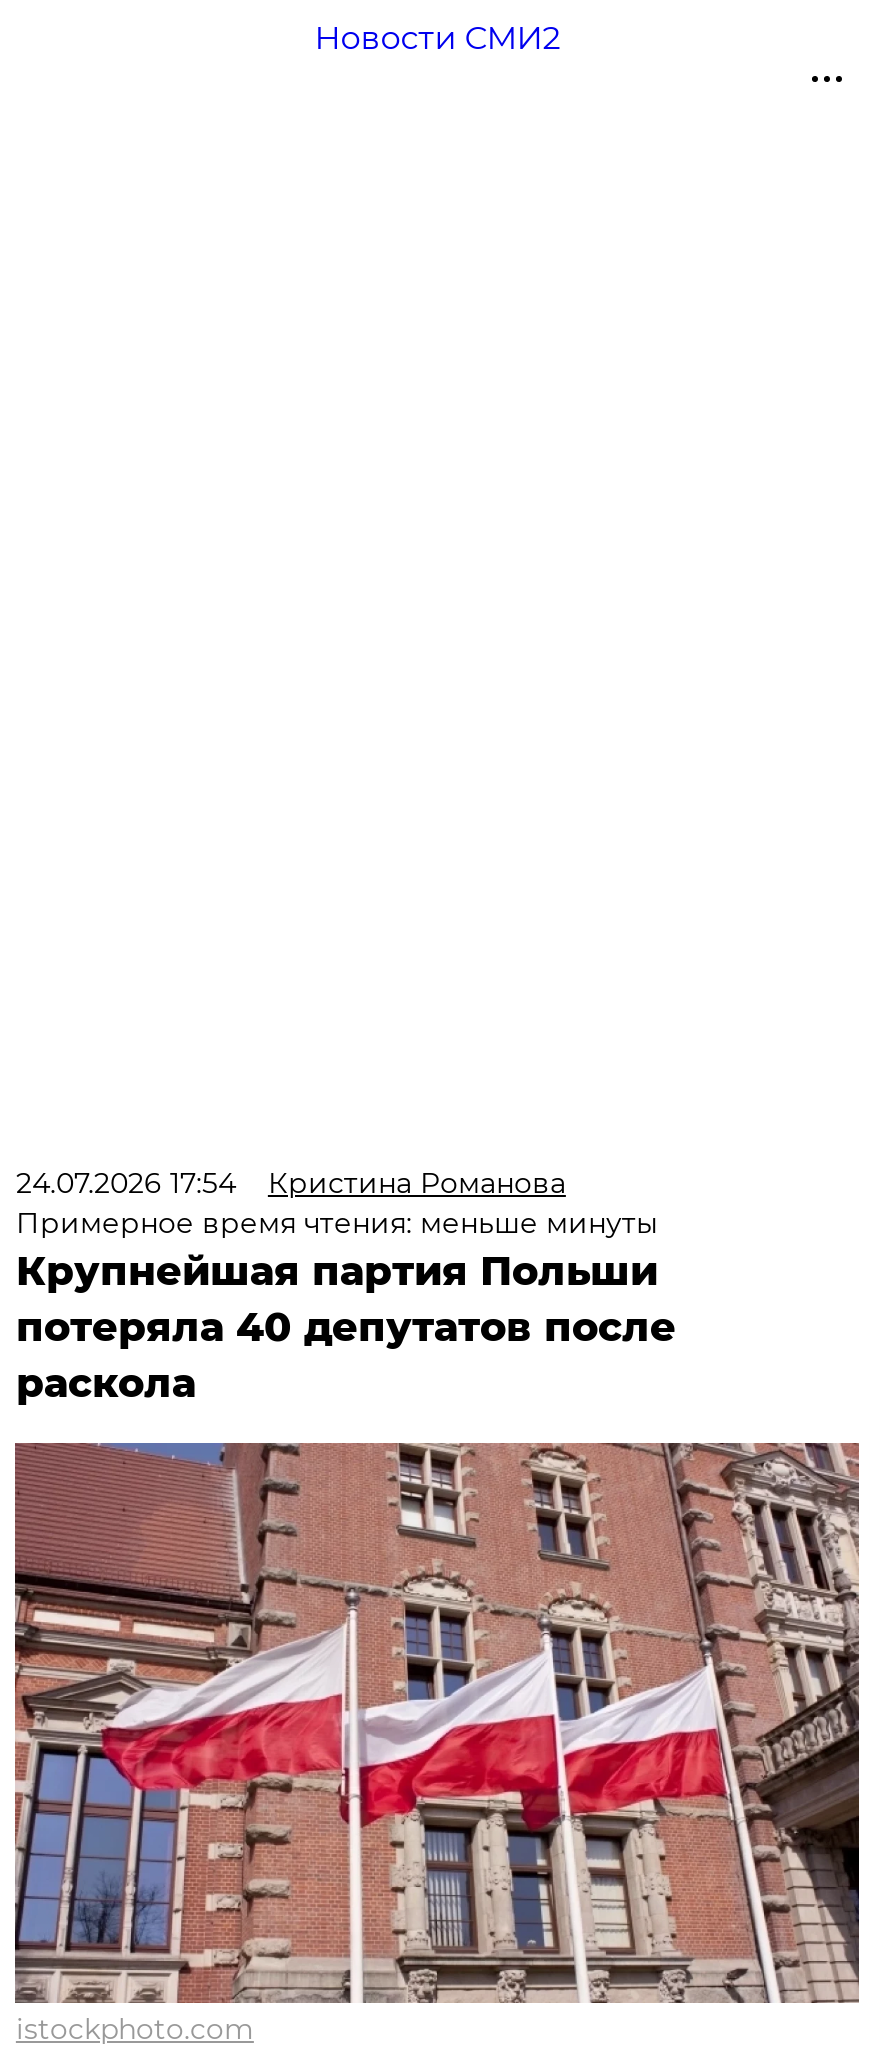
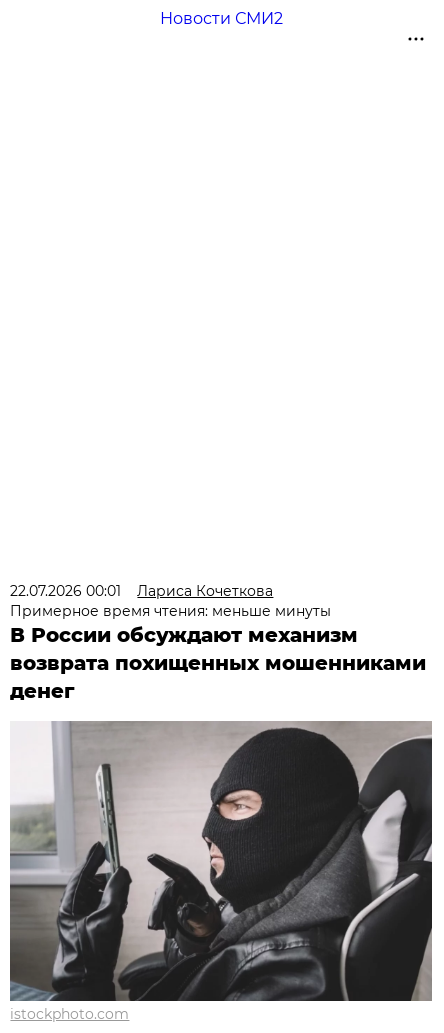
[16,1165,566,1201] 24.07.2026 17:54 | Кристина Романова -> [10,582,273,600] 22.07.2026 00:01 | Лариса Кочеткова
[16,1247,676,1407] Крупнейшая партия Польши | потеряла 40 депутатов после | раскола -> [10,623,426,703] В России обсуждают механизм | возврата похищенных мошенниками | денег
[13,1441,861,2005] [image] -> [10,721,433,1002] [image]

